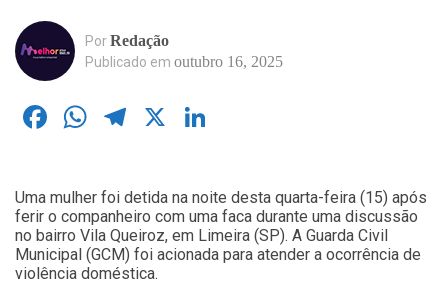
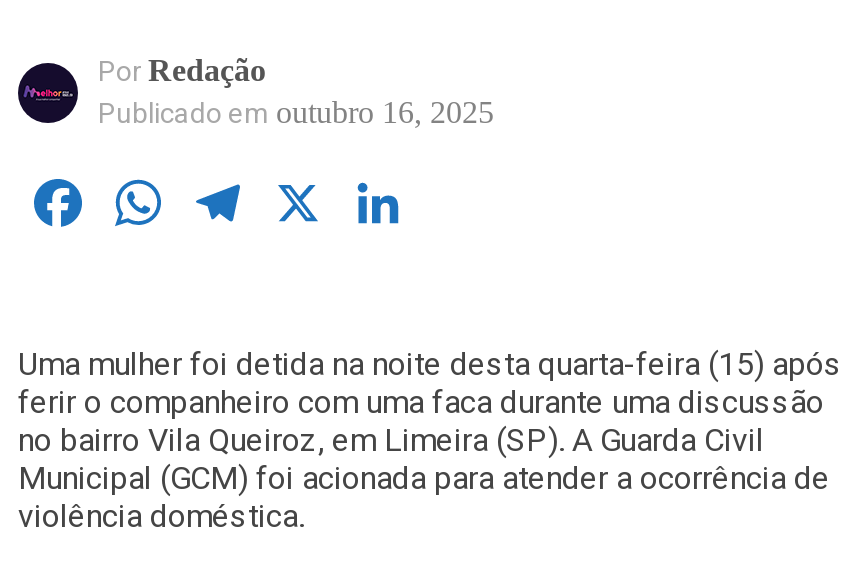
[16,20,60,82] [image] -> [18,32,102,132] [image]

